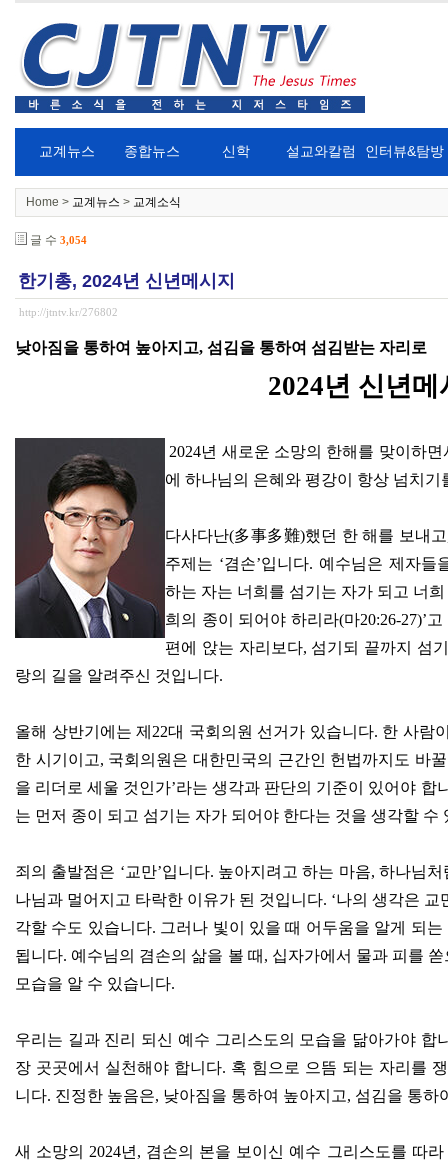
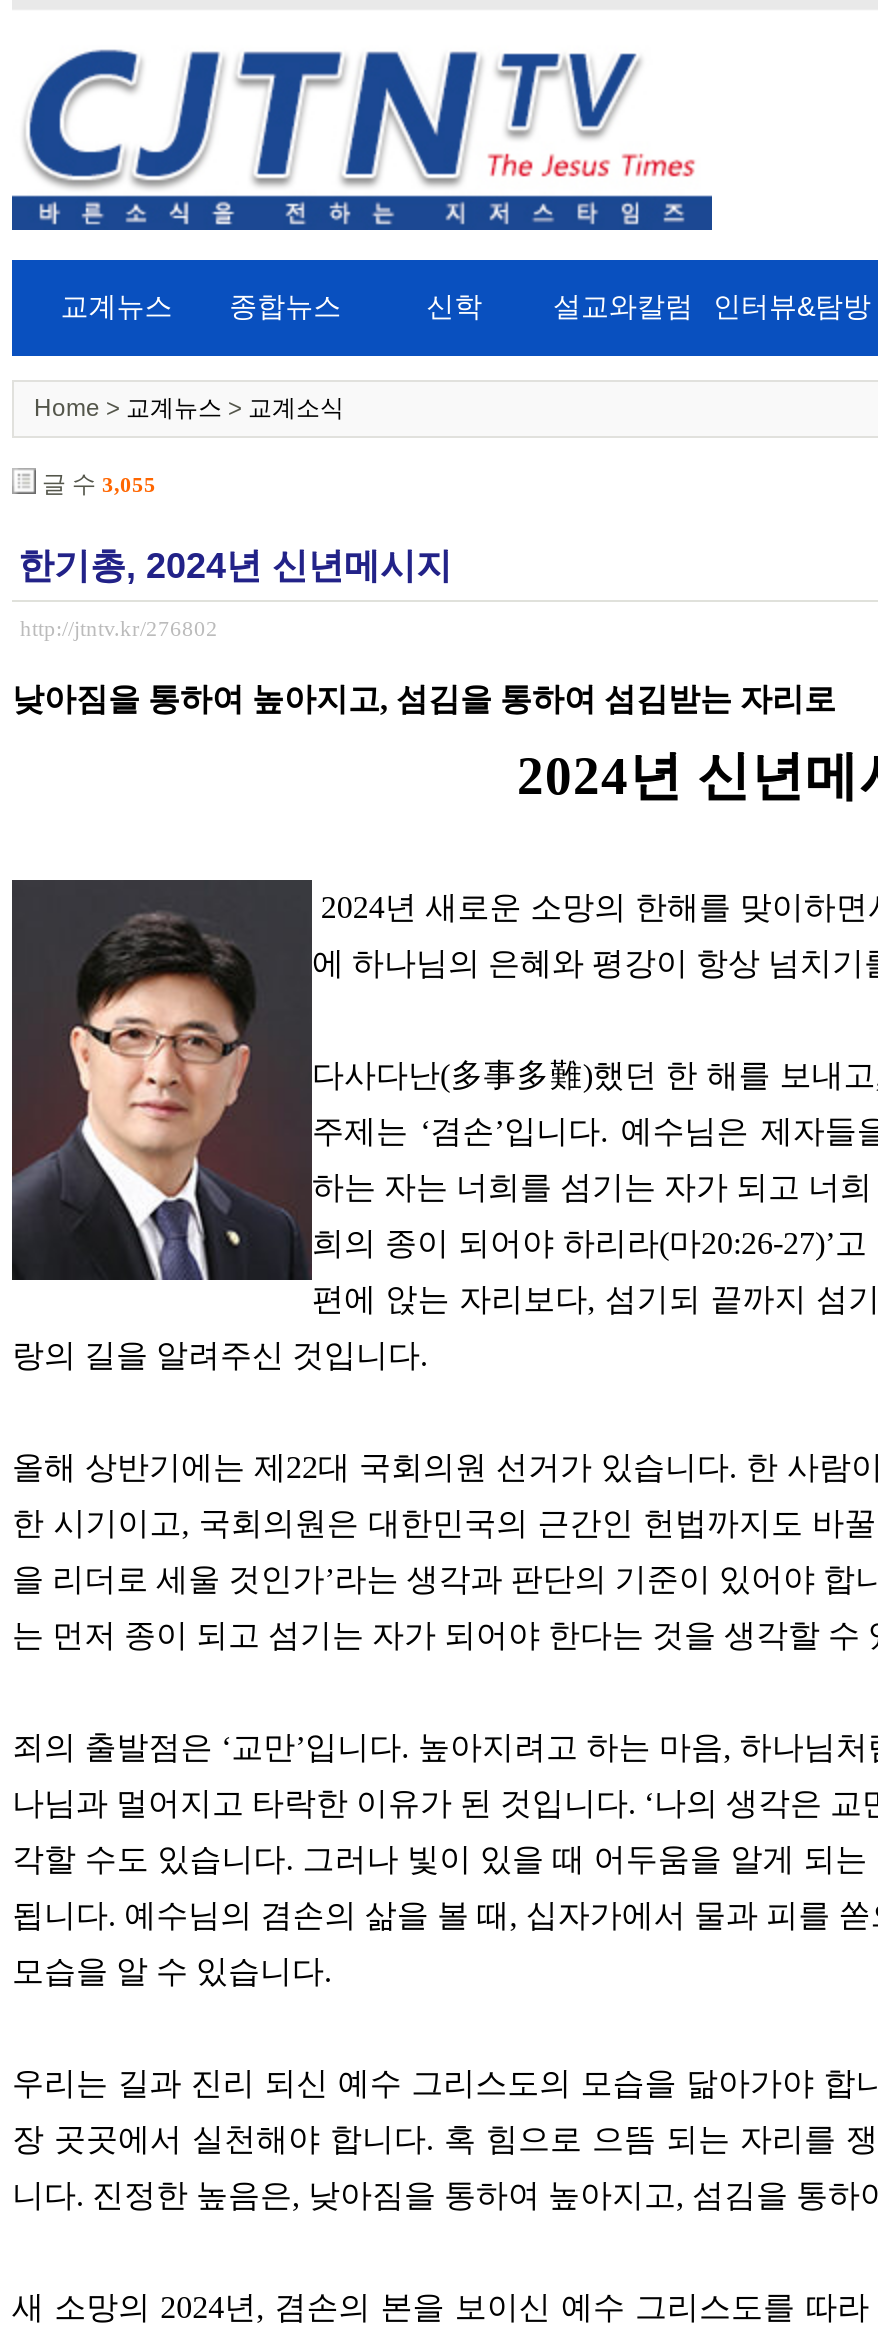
[30,233,87,247] 글 수 3,054 -> [42,470,156,498] 글 수 3,055

